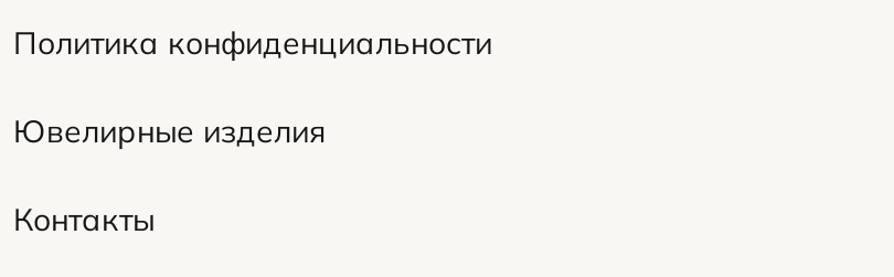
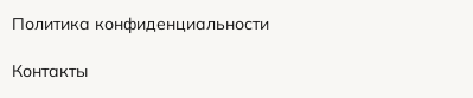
[13,111,327,151] Ювелирные изделия -> none

